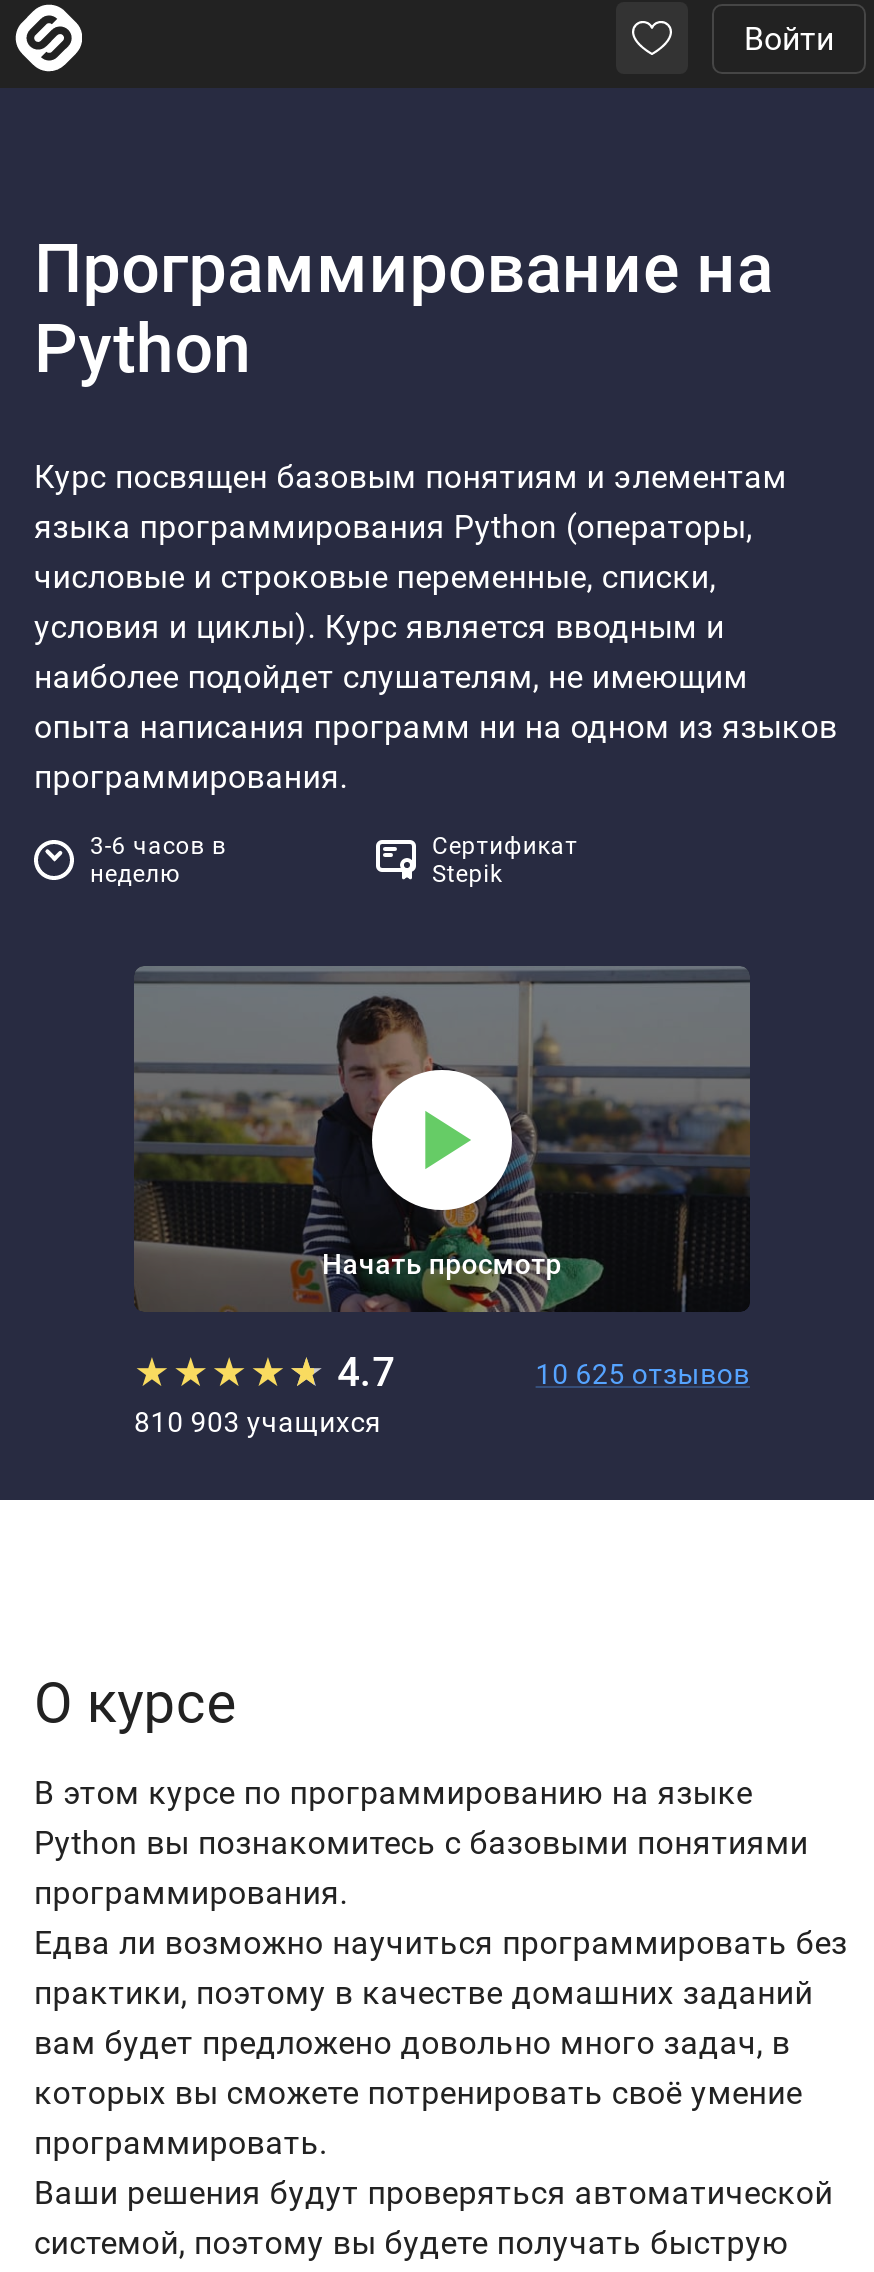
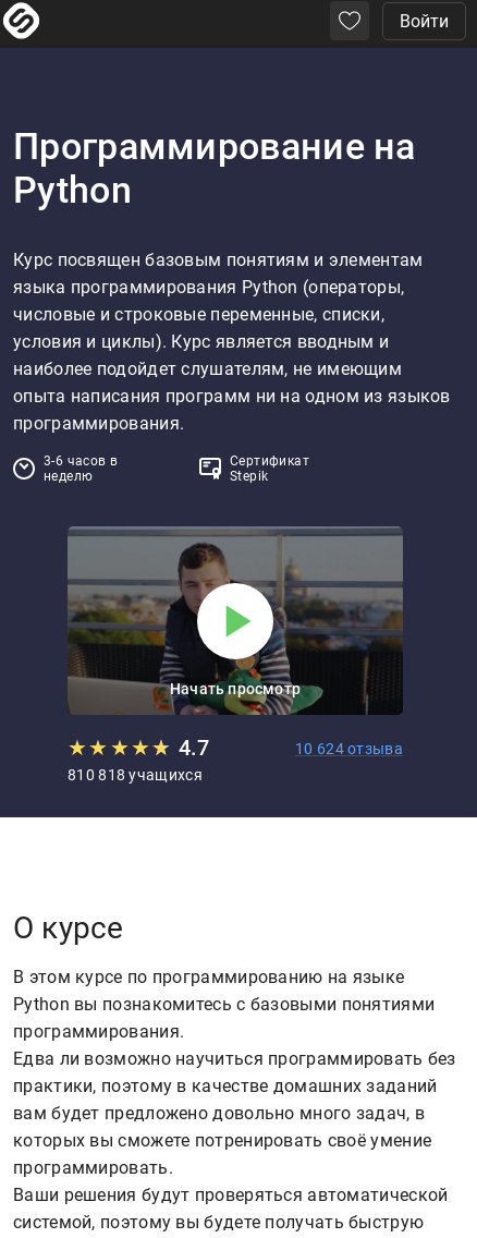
[536,1358,750,1390] 10 625 отзывов -> [295,740,403,758] 10 624 отзыва
[134,1406,382,1438] 810 903 учащихся -> [68,766,202,784] 810 818 учащихся

